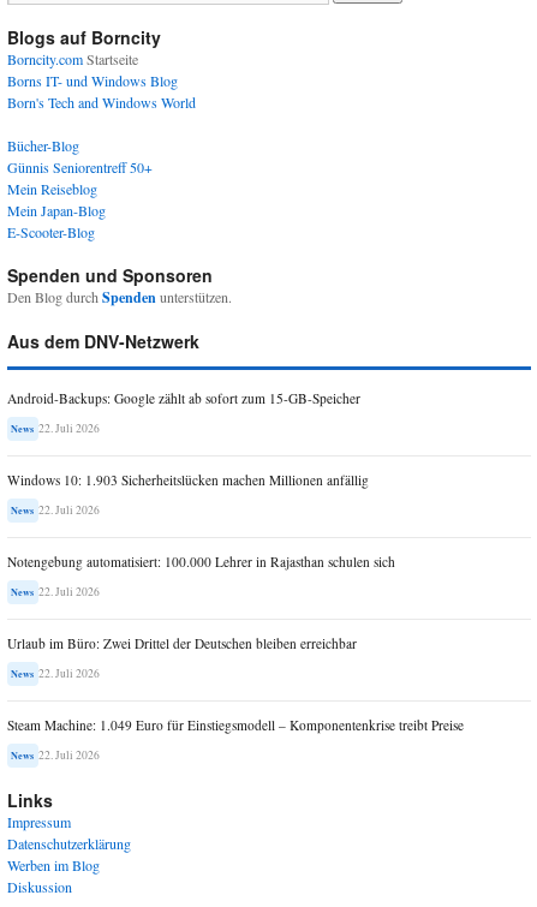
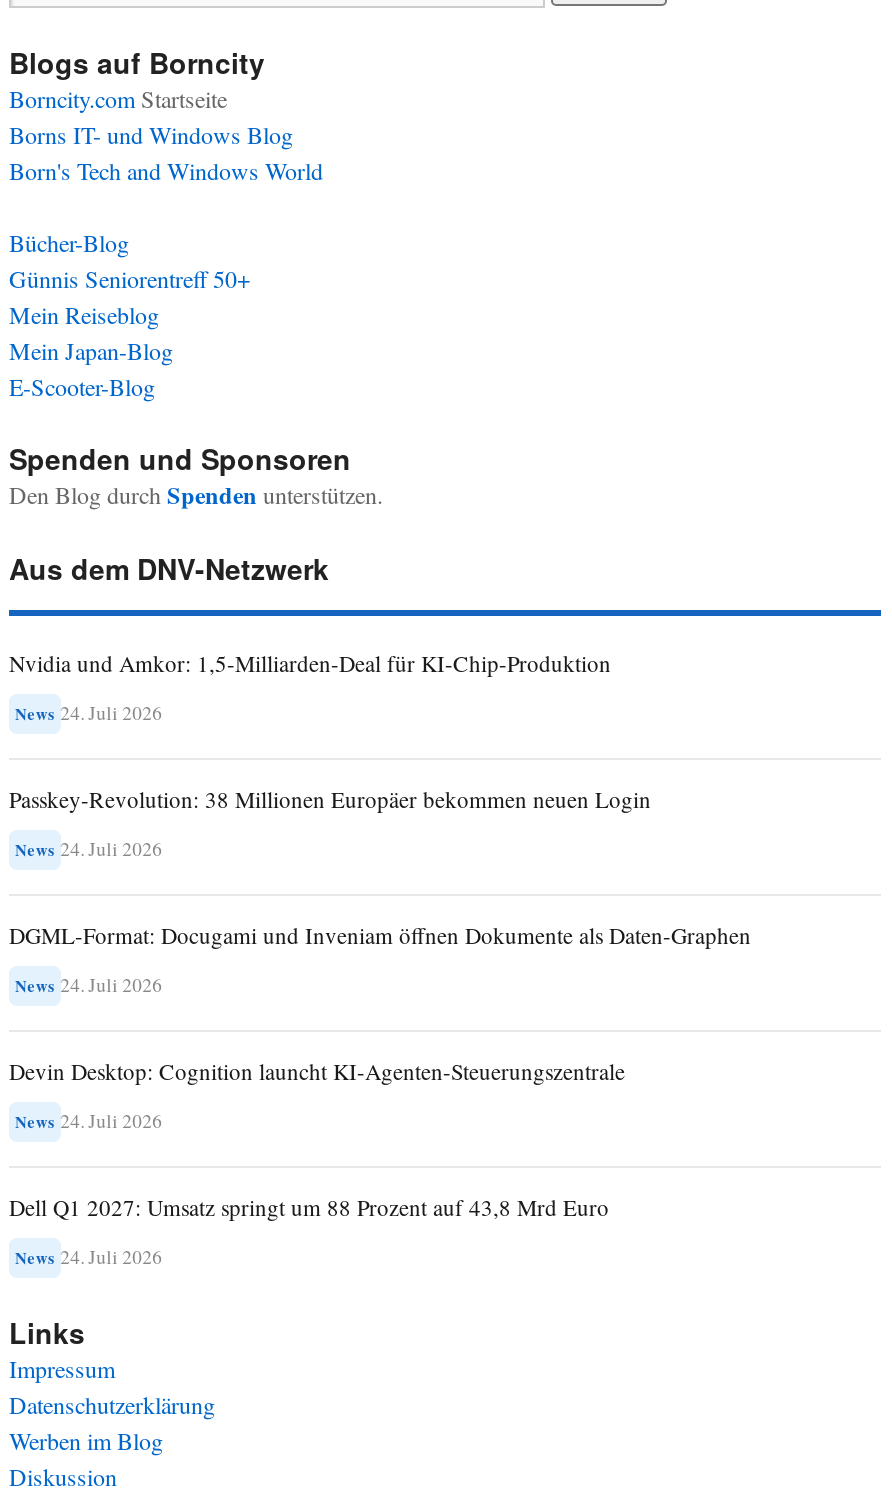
[7,389,360,407] Android-Backups: Google zählt ab sofort zum 15-GB-Speicher -> [9,648,611,678] Nvidia und Amkor: 1,5-Milliarden-Deal für KI-Chip-Produktion
[11,420,99,436] News 22. Juli 2026 -> [15,700,162,726] News 24. Juli 2026
[7,471,369,489] Windows 10: 1.903 Sicherheitslücken machen Millionen anfällig -> [9,784,651,814] Passkey-Revolution: 38 Millionen Europäer bekommen neuen Login
[11,502,99,518] News 22. Juli 2026 -> [15,836,162,862] News 24. Juli 2026
[7,553,395,571] Notengebung automatisiert: 100.000 Lehrer in Rajasthan schulen sich -> [9,920,751,950] DGML-Format: Docugami und Inveniam öffnen Dokumente als Daten-Graphen
[11,584,99,599] News 22. Juli 2026 -> [15,972,162,998] News 24. Juli 2026
[7,634,357,652] Urlaub im Büro: Zwei Drittel der Deutschen bleiben erreichbar -> [9,1056,625,1086] Devin Desktop: Cognition launcht KI-Agenten-Steuerungszentrale
[11,666,99,681] News 22. Juli 2026 -> [15,1108,162,1134] News 24. Juli 2026
[7,716,464,734] Steam Machine: 1.049 Euro für Einstiegsmodell – Komponentenkrise treibt Preise -> [9,1192,609,1222] Dell Q1 2027: Umsatz springt um 88 Prozent auf 43,8 Mrd Euro
[11,747,99,763] News 22. Juli 2026 -> [15,1244,162,1270] News 24. Juli 2026

